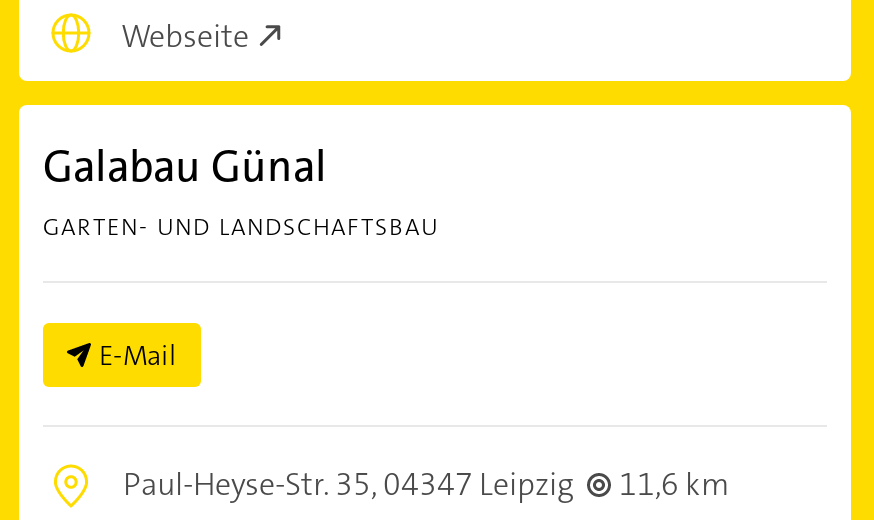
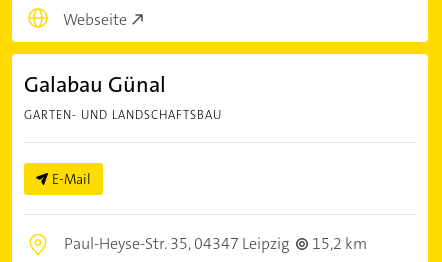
[123,462,729,504] Paul-Heyse-Str. 35, 04347 Leipzig 11,6 km -> [64,233,367,254] Paul-Heyse-Str. 35, 04347 Leipzig 15,2 km

